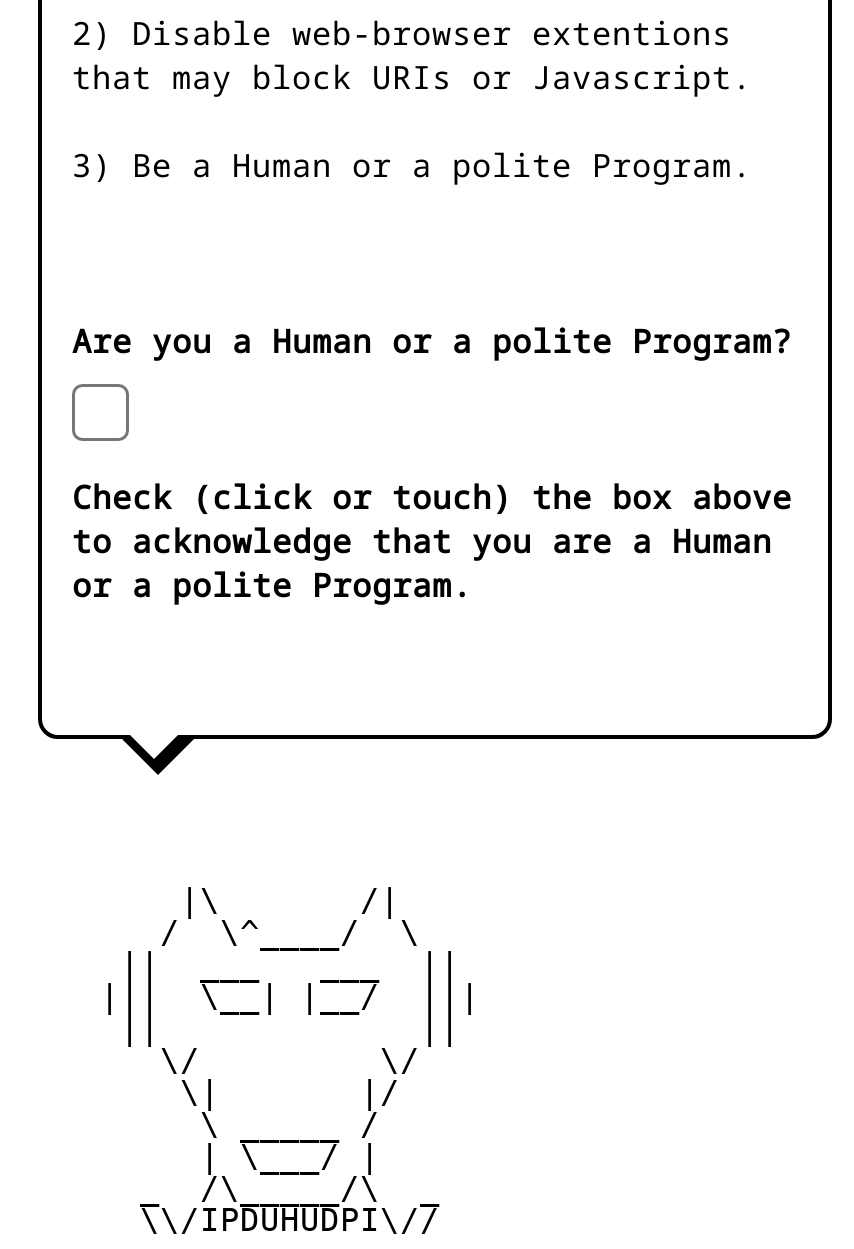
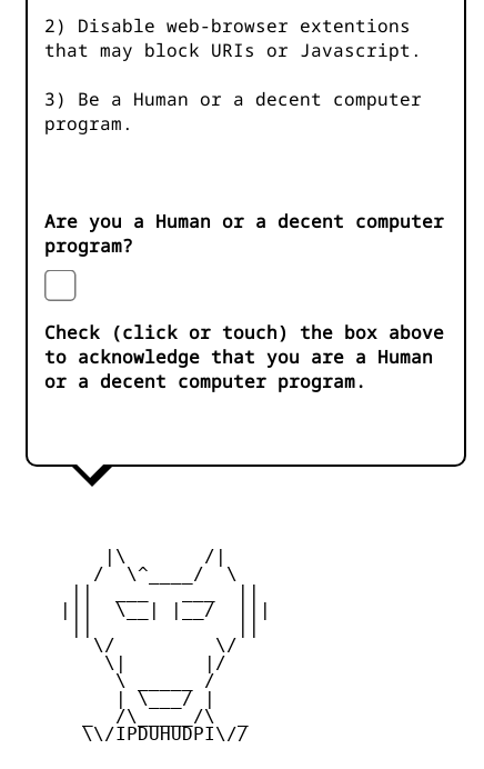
[72,143,752,187] 3) Be a Human or a polite Program. -> [44,87,422,136] 3) Be a Human or a decent computer | program.
[72,319,792,363] Are you a Human or a polite Program? -> [44,209,444,258] Are you a Human or a decent computer | program?
[72,563,472,607] or a polite Program. -> [44,369,366,394] or a decent computer program.

